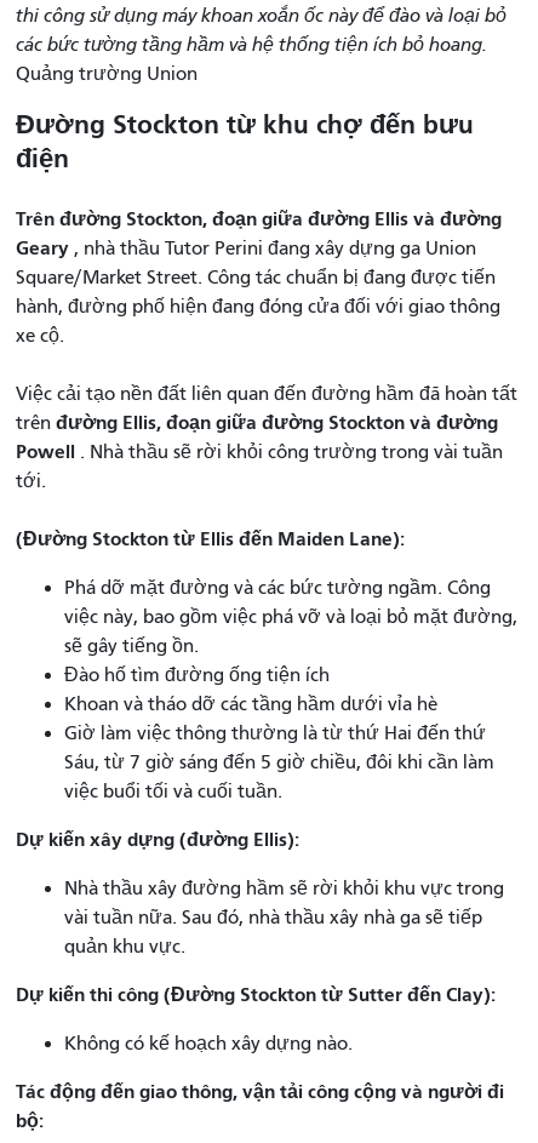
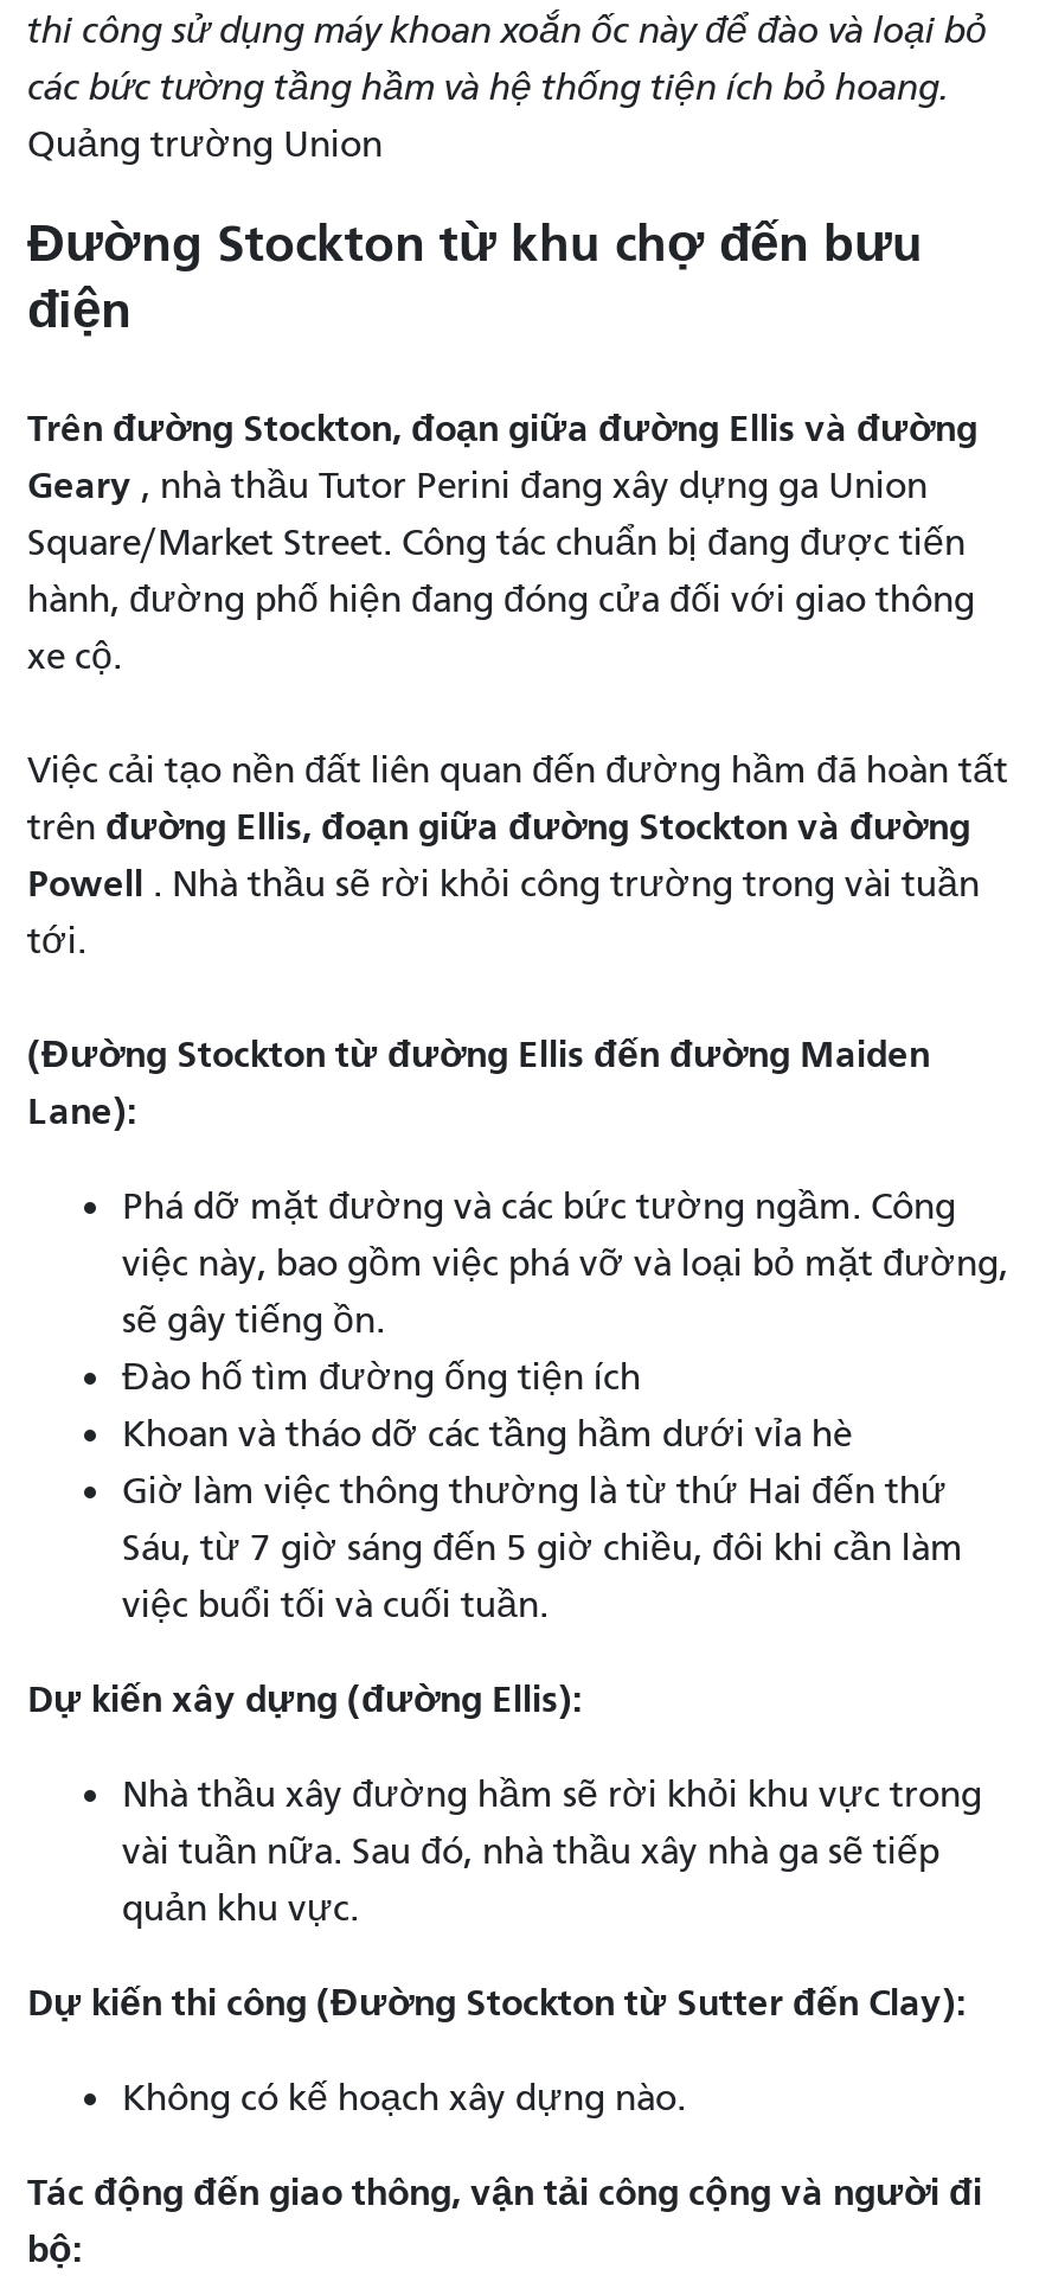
[16,527,405,550] (Đường Stockton từ Ellis đến Maiden Lane): -> [27,1032,930,1134] (Đường Stockton từ đường Ellis đến đường Maiden | Lane):

